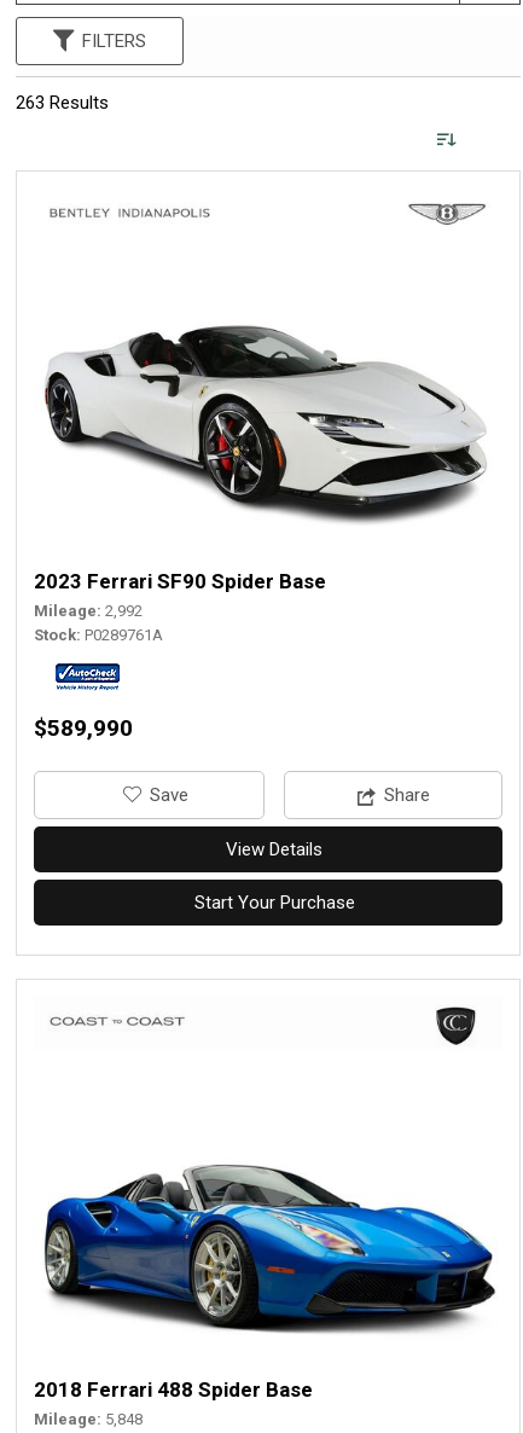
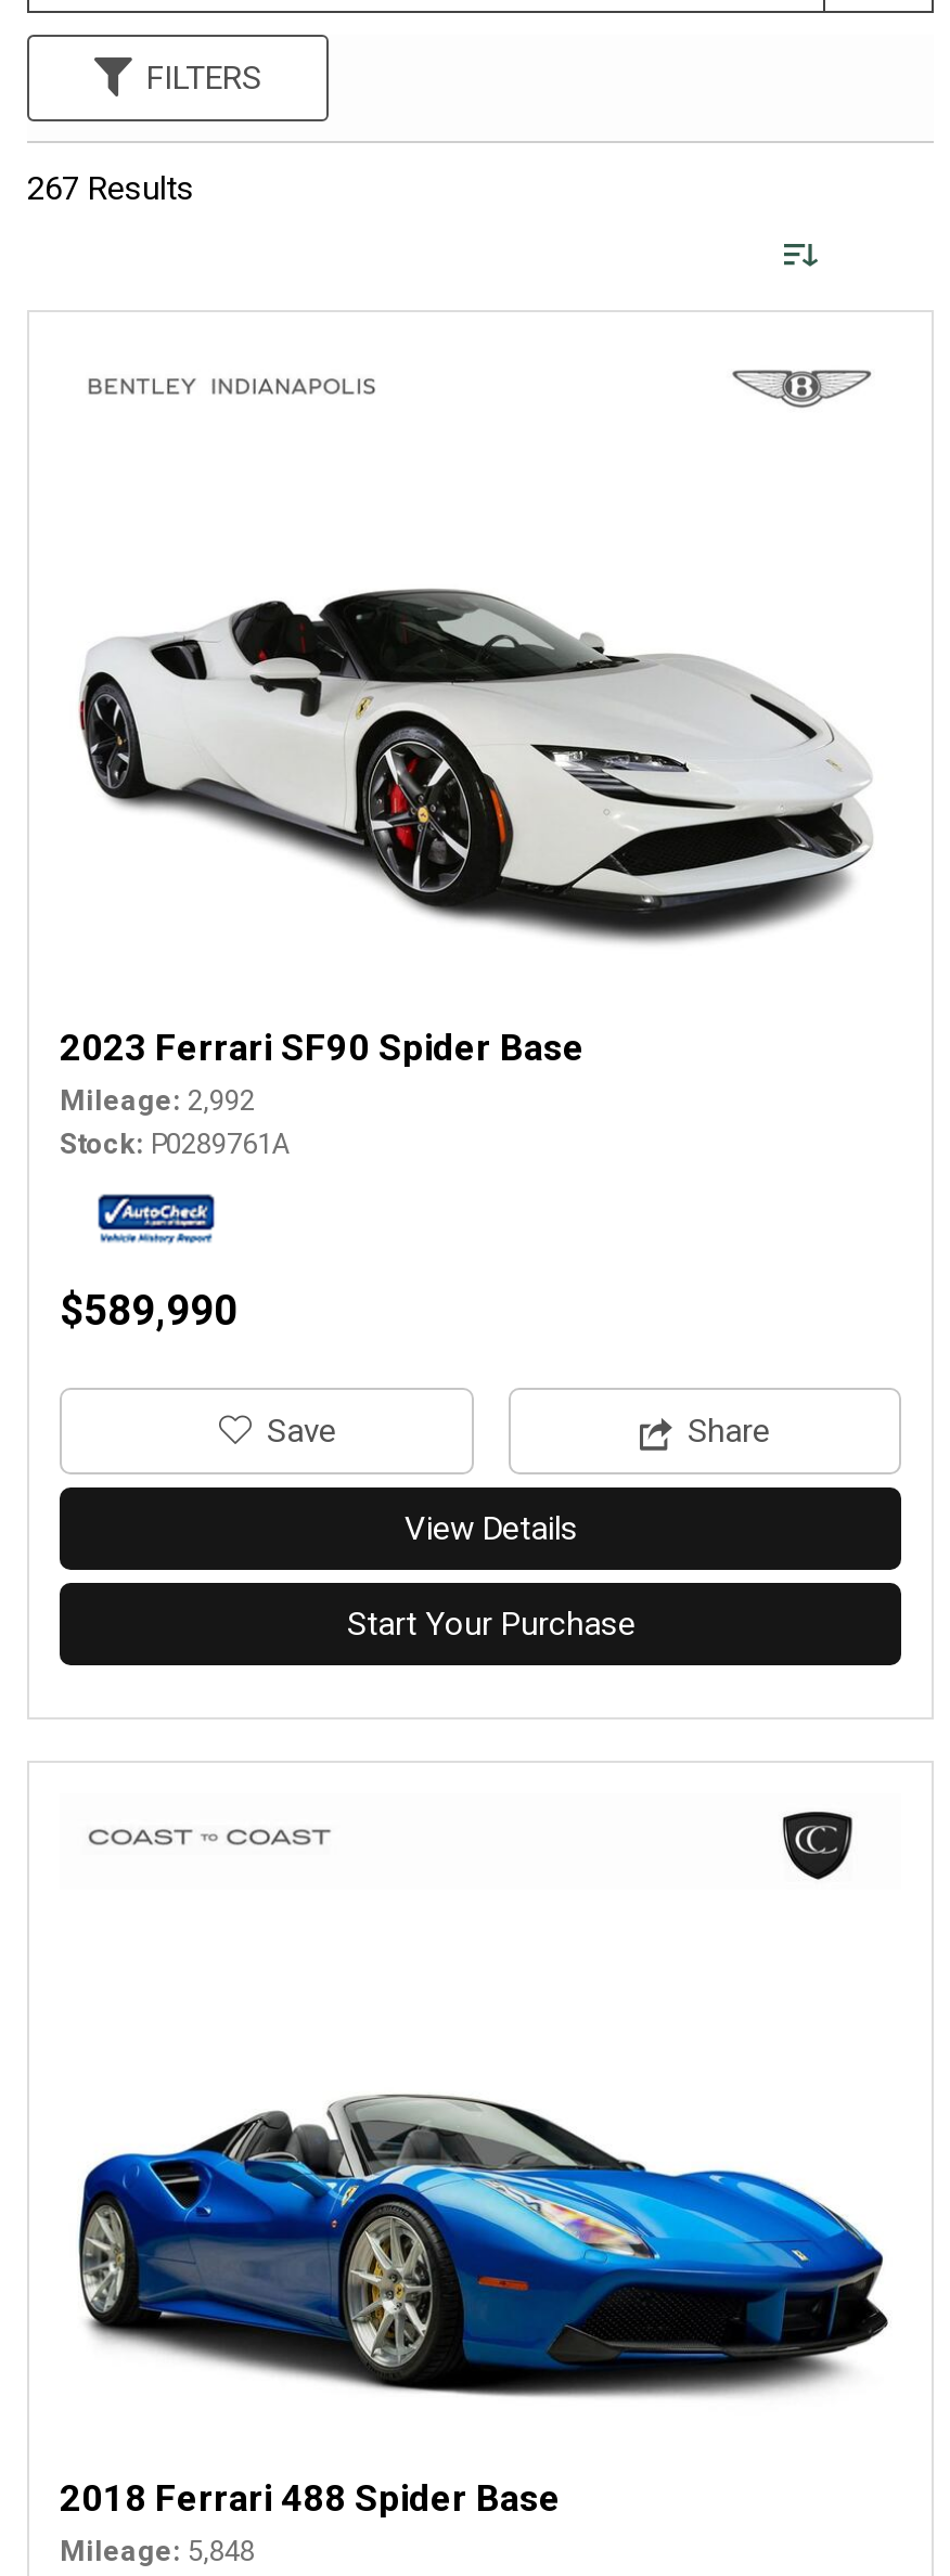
[16,92,109,114] 263 Results -> [27,169,194,208] 267 Results

